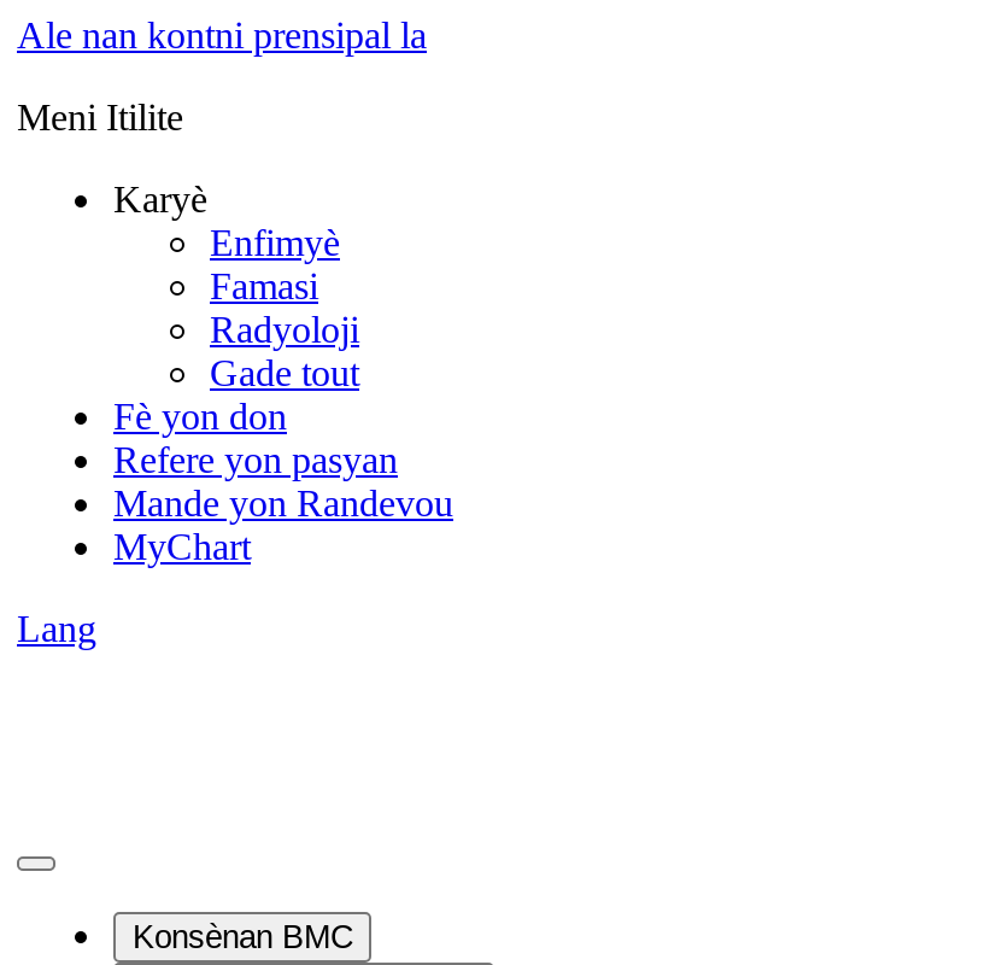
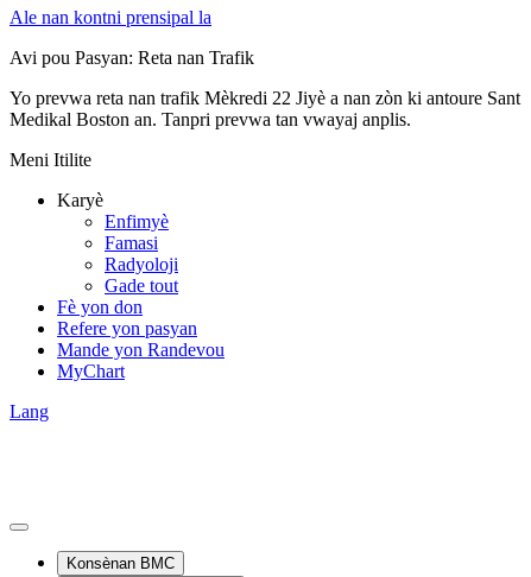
none -> [10,47,520,129] Avi pou Pasyan: Reta nan Trafik | Yo prevwa reta nan trafik Mèkredi 22 Jiyè a nan zòn ki antoure Sant | Medikal Boston an. Tanpri prevwa tan vwayaj anplis.

